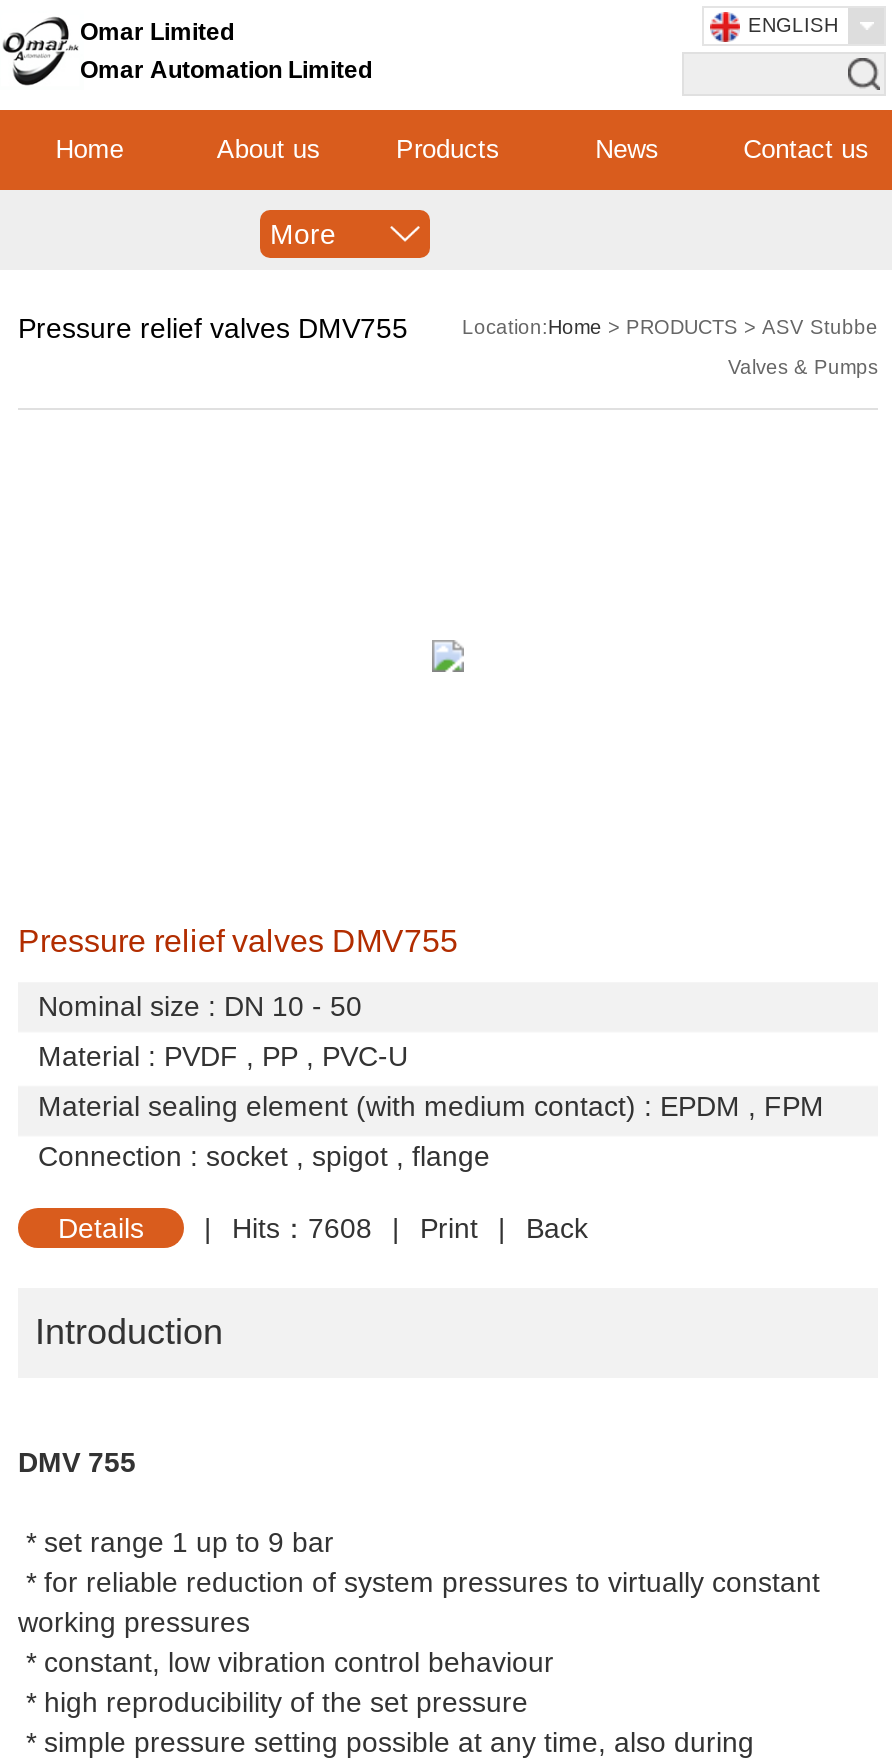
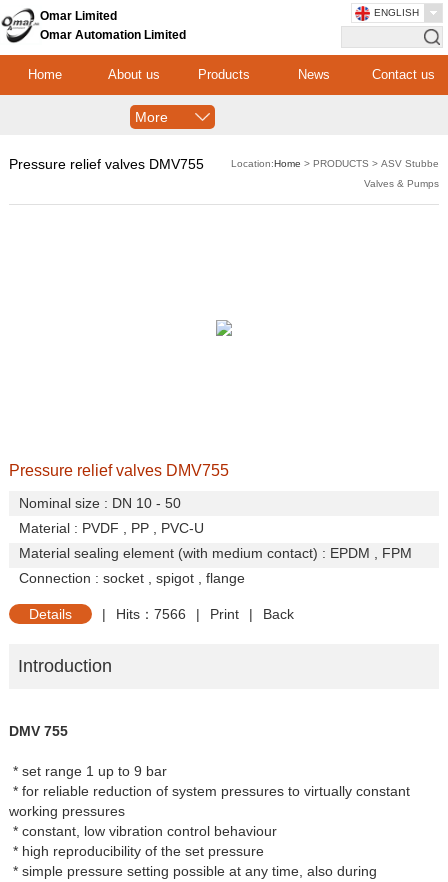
[232,1213,372,1245] Hits：7608 -> [116,606,186,622] Hits：7566

